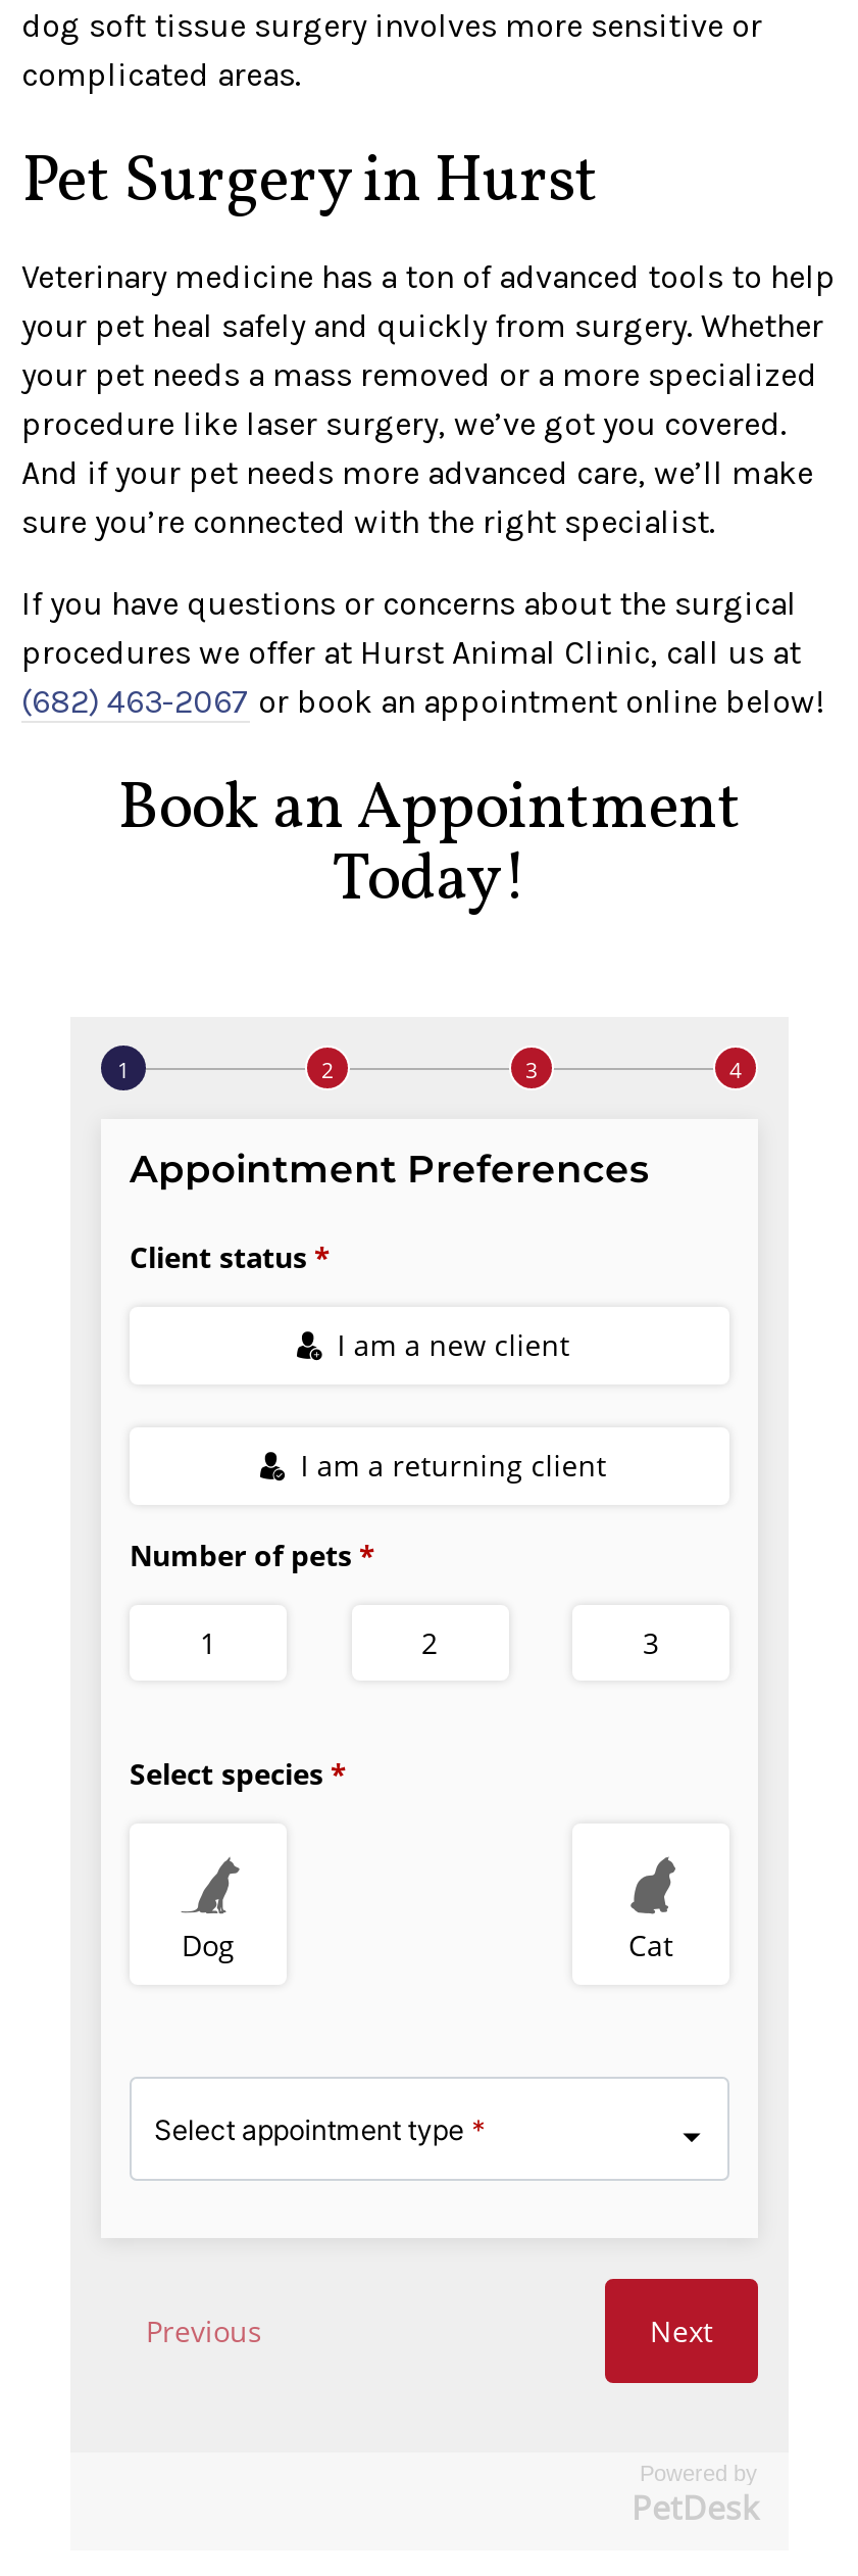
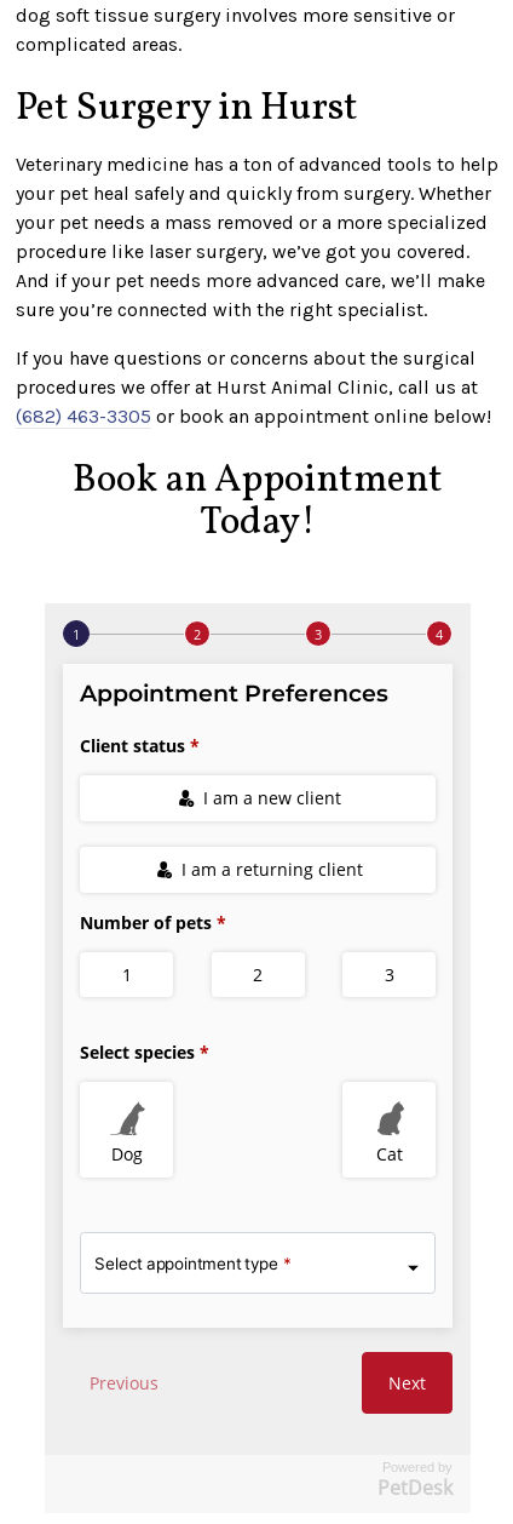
[21,682,823,721] (682) 463-2067 or book an appointment online below! -> [16,405,491,428] (682) 463-3305 or book an appointment online below!

